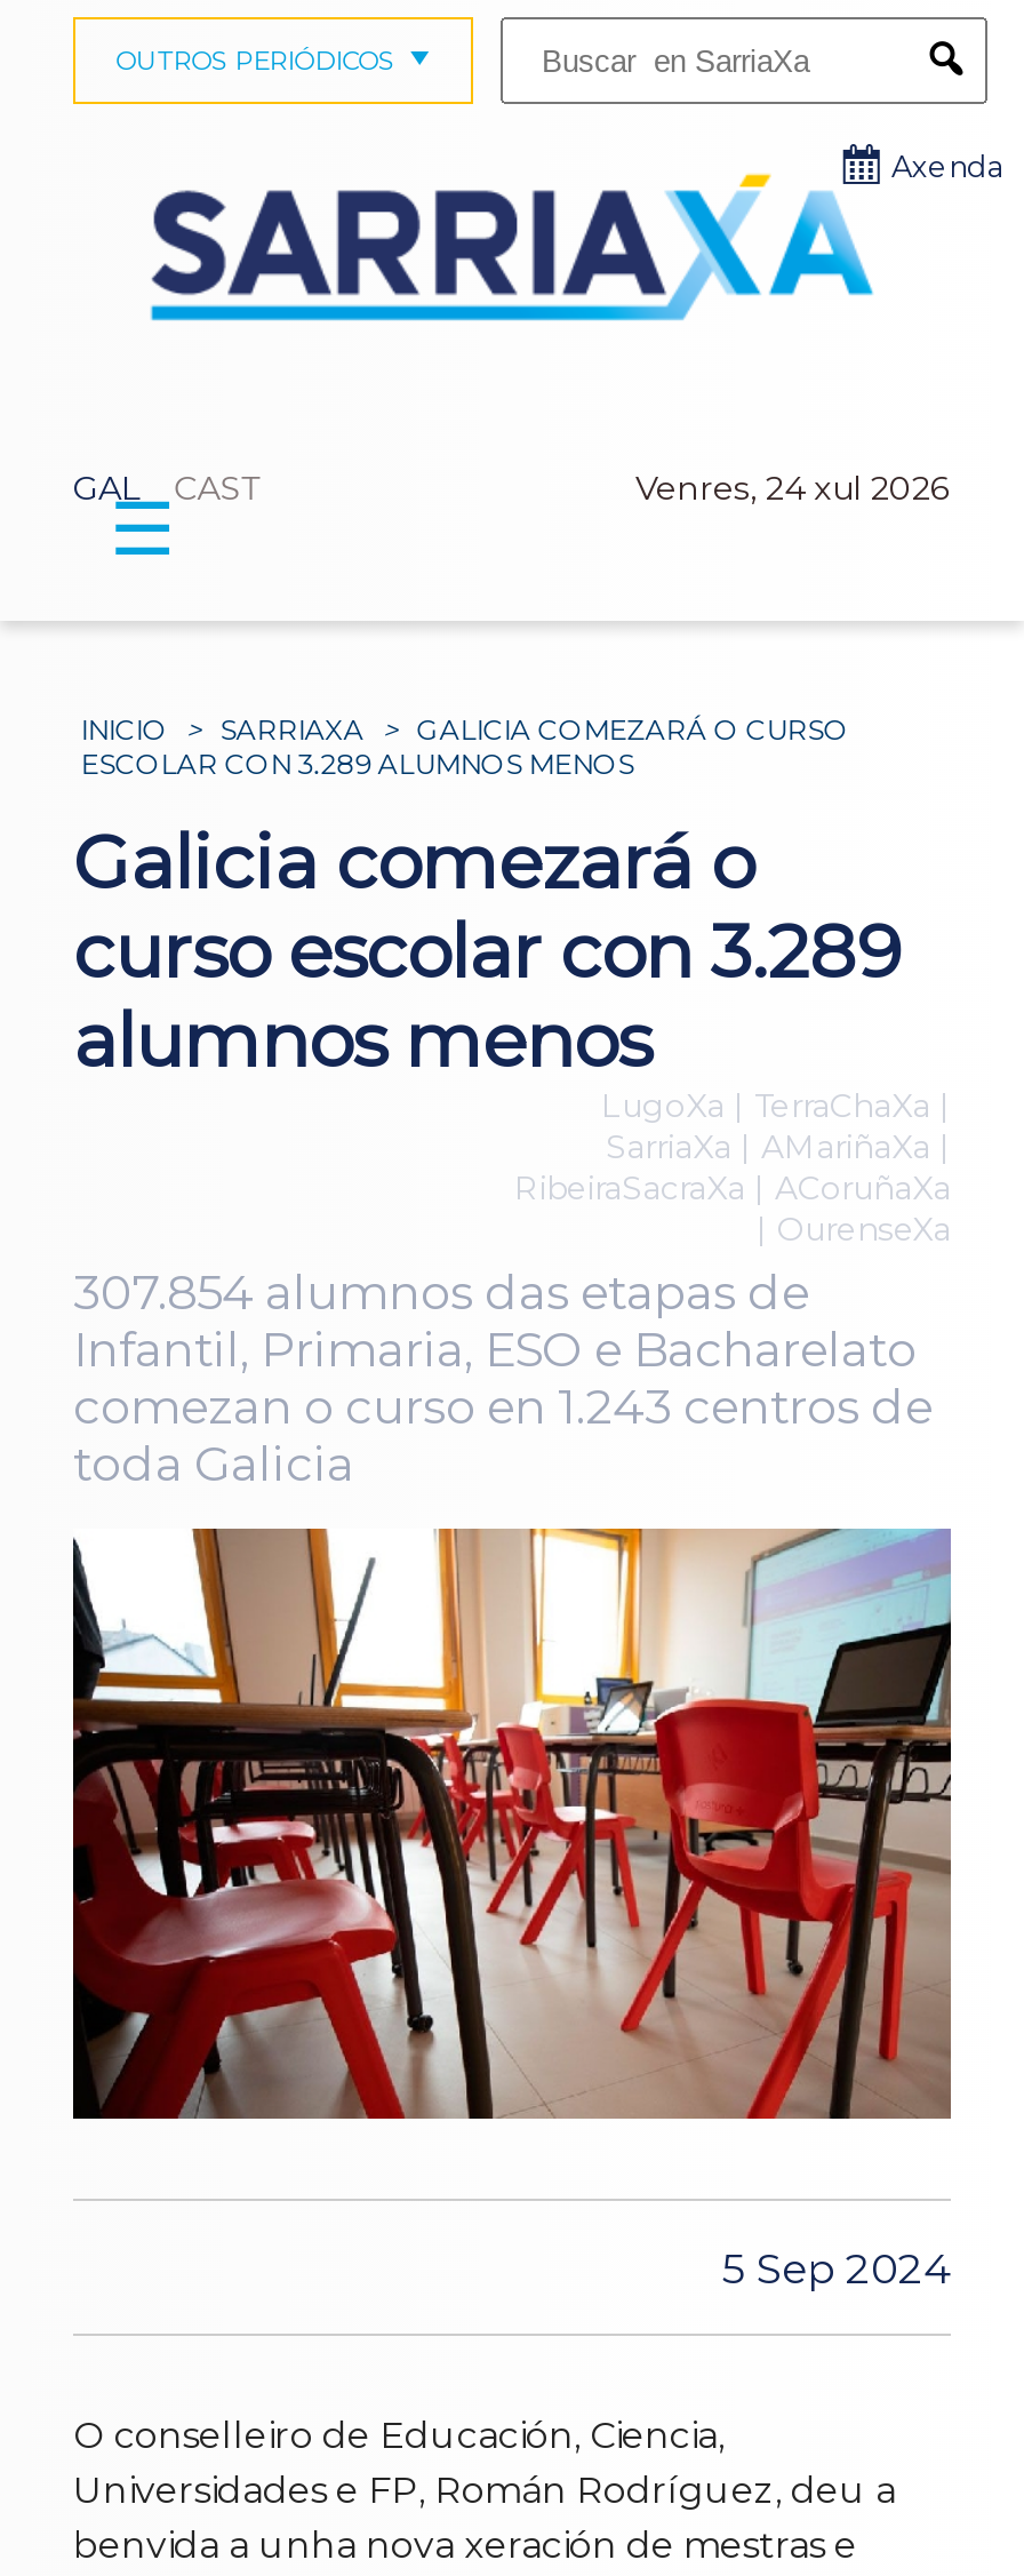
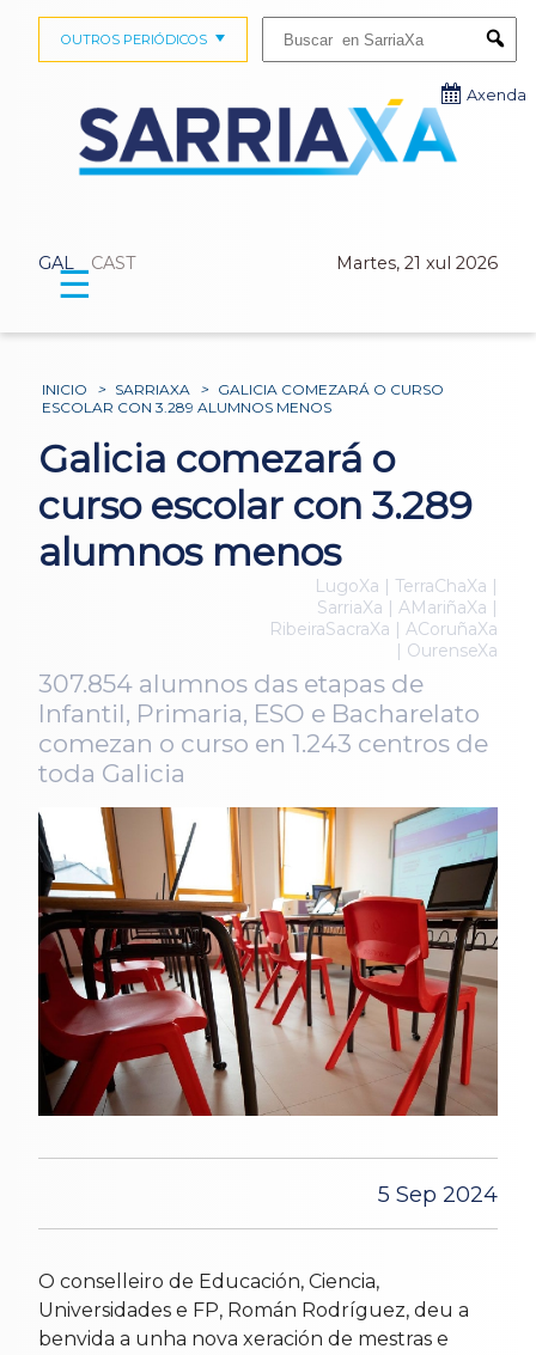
[635,469,951,510] Venres, 24 xul 2026 -> [336,253,498,274] Martes, 21 xul 2026

